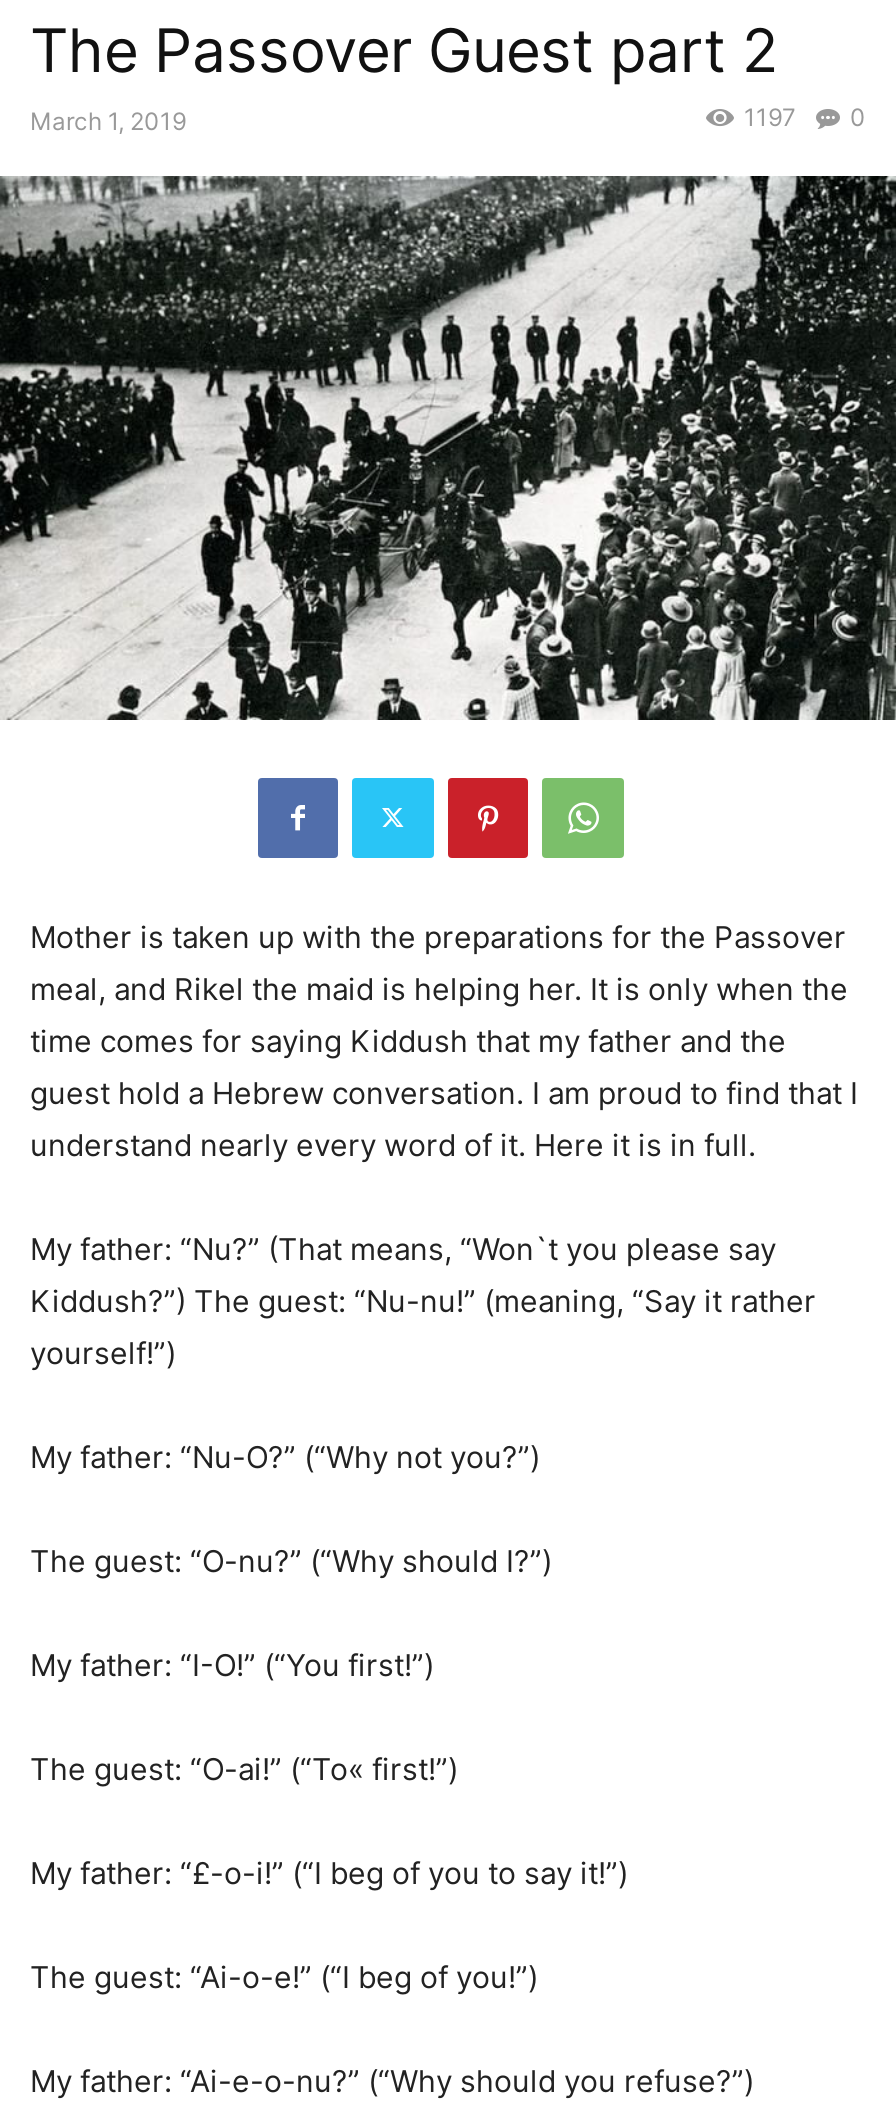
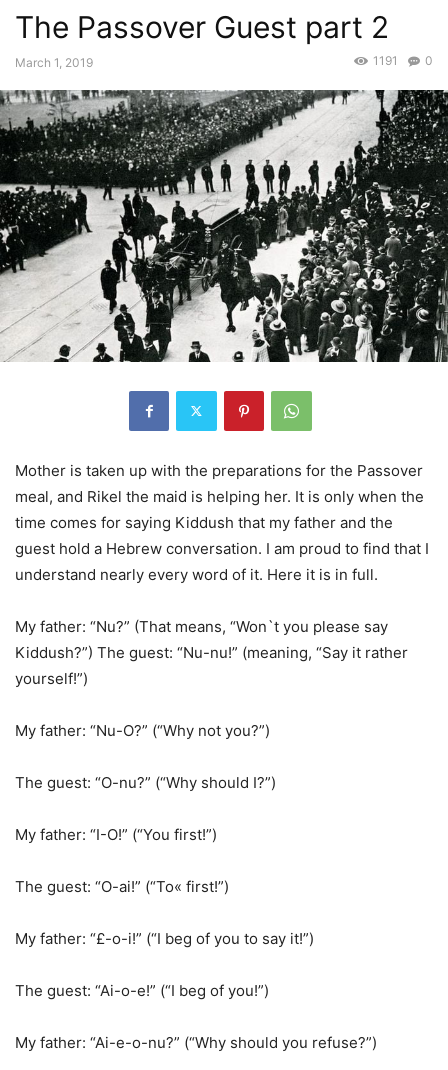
[744,102,866,132] 1197 0 -> [373,53,433,68] 1191 0

